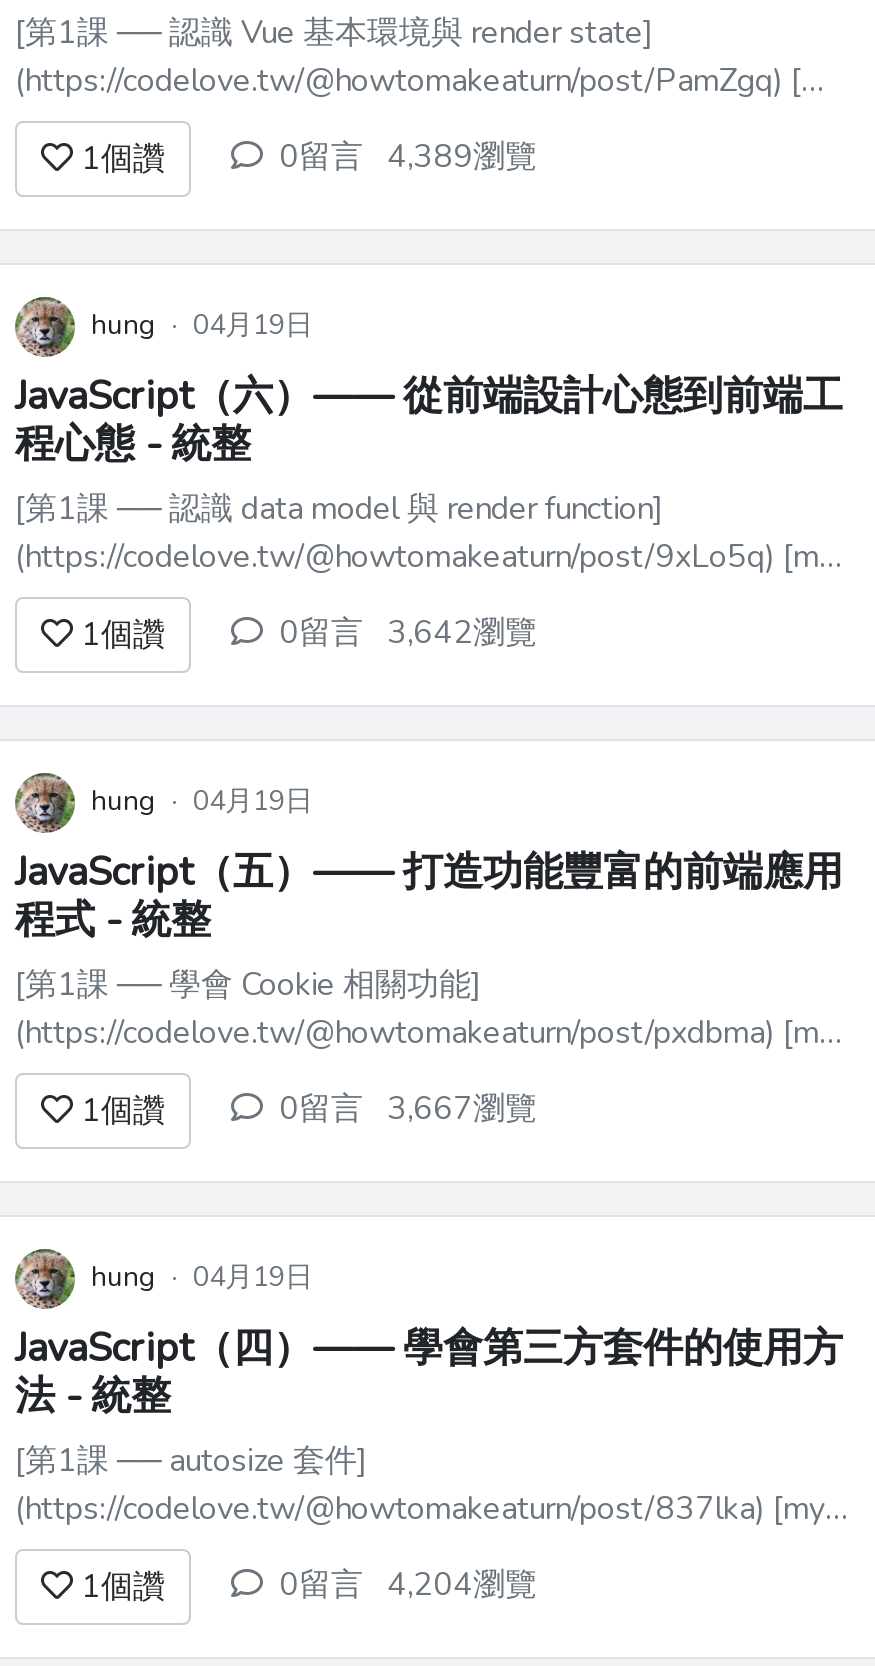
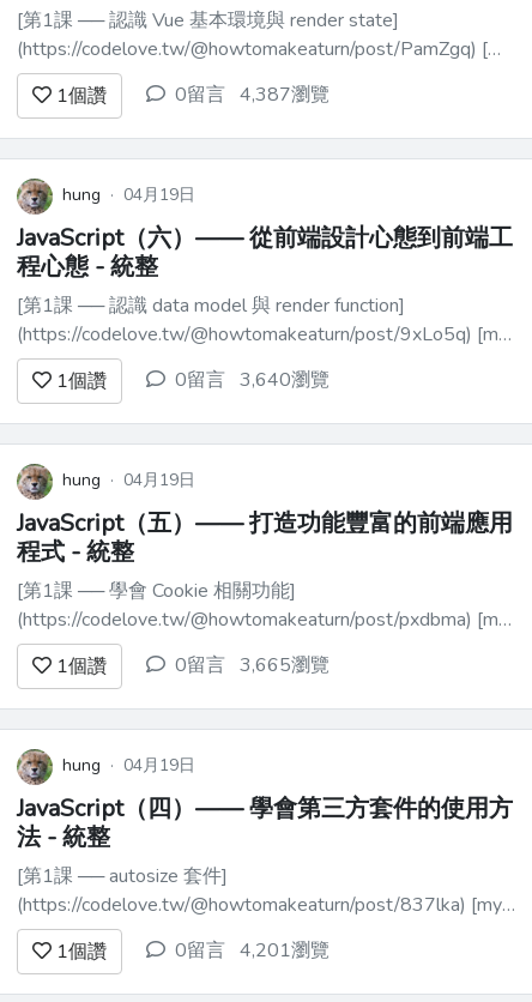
[279,135,537,179] 0留言 4,389瀏覽 -> [175,81,330,108] 0留言 4,387瀏覽
[279,611,537,655] 0留言 3,642瀏覽 -> [175,367,330,393] 0留言 3,640瀏覽
[279,1087,537,1131] 0留言 3,667瀏覽 -> [175,652,330,678] 0留言 3,665瀏覽
[279,1563,537,1607] 0留言 4,204瀏覽 -> [175,937,330,964] 0留言 4,201瀏覽

